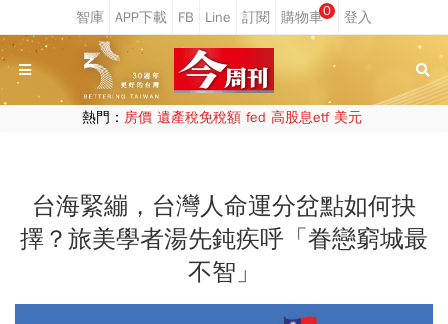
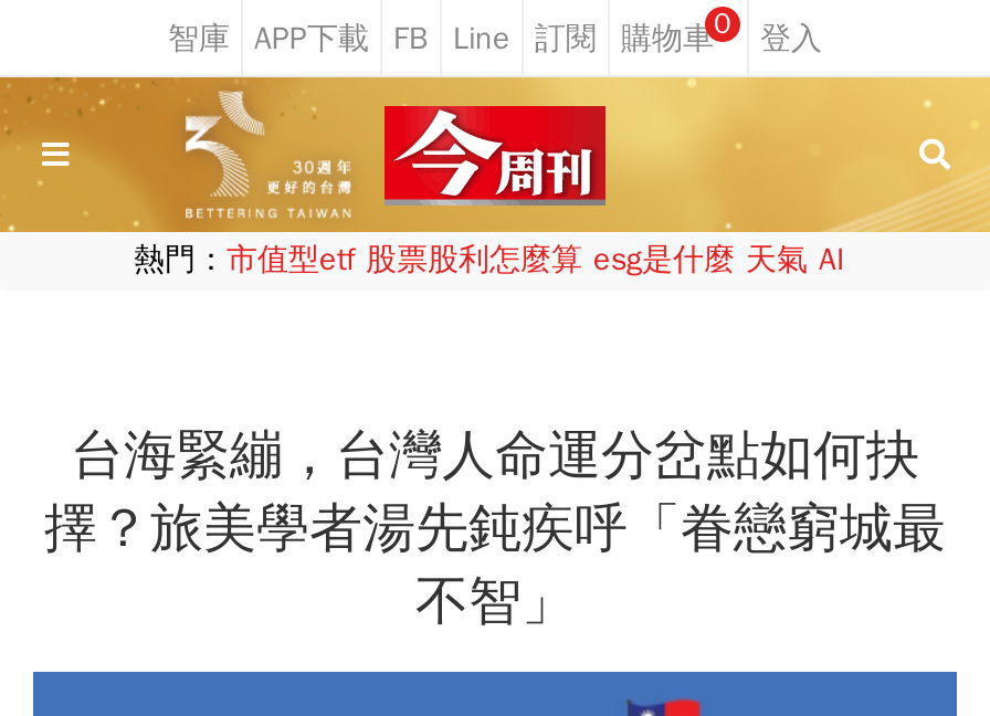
[81,109,361,126] 熱門：房價 遺產稅免稅額 fed 高股息etf 美元 -> [134,241,845,278] 熱門：市值型etf 股票股利怎麼算 esg是什麼 天氣 AI

